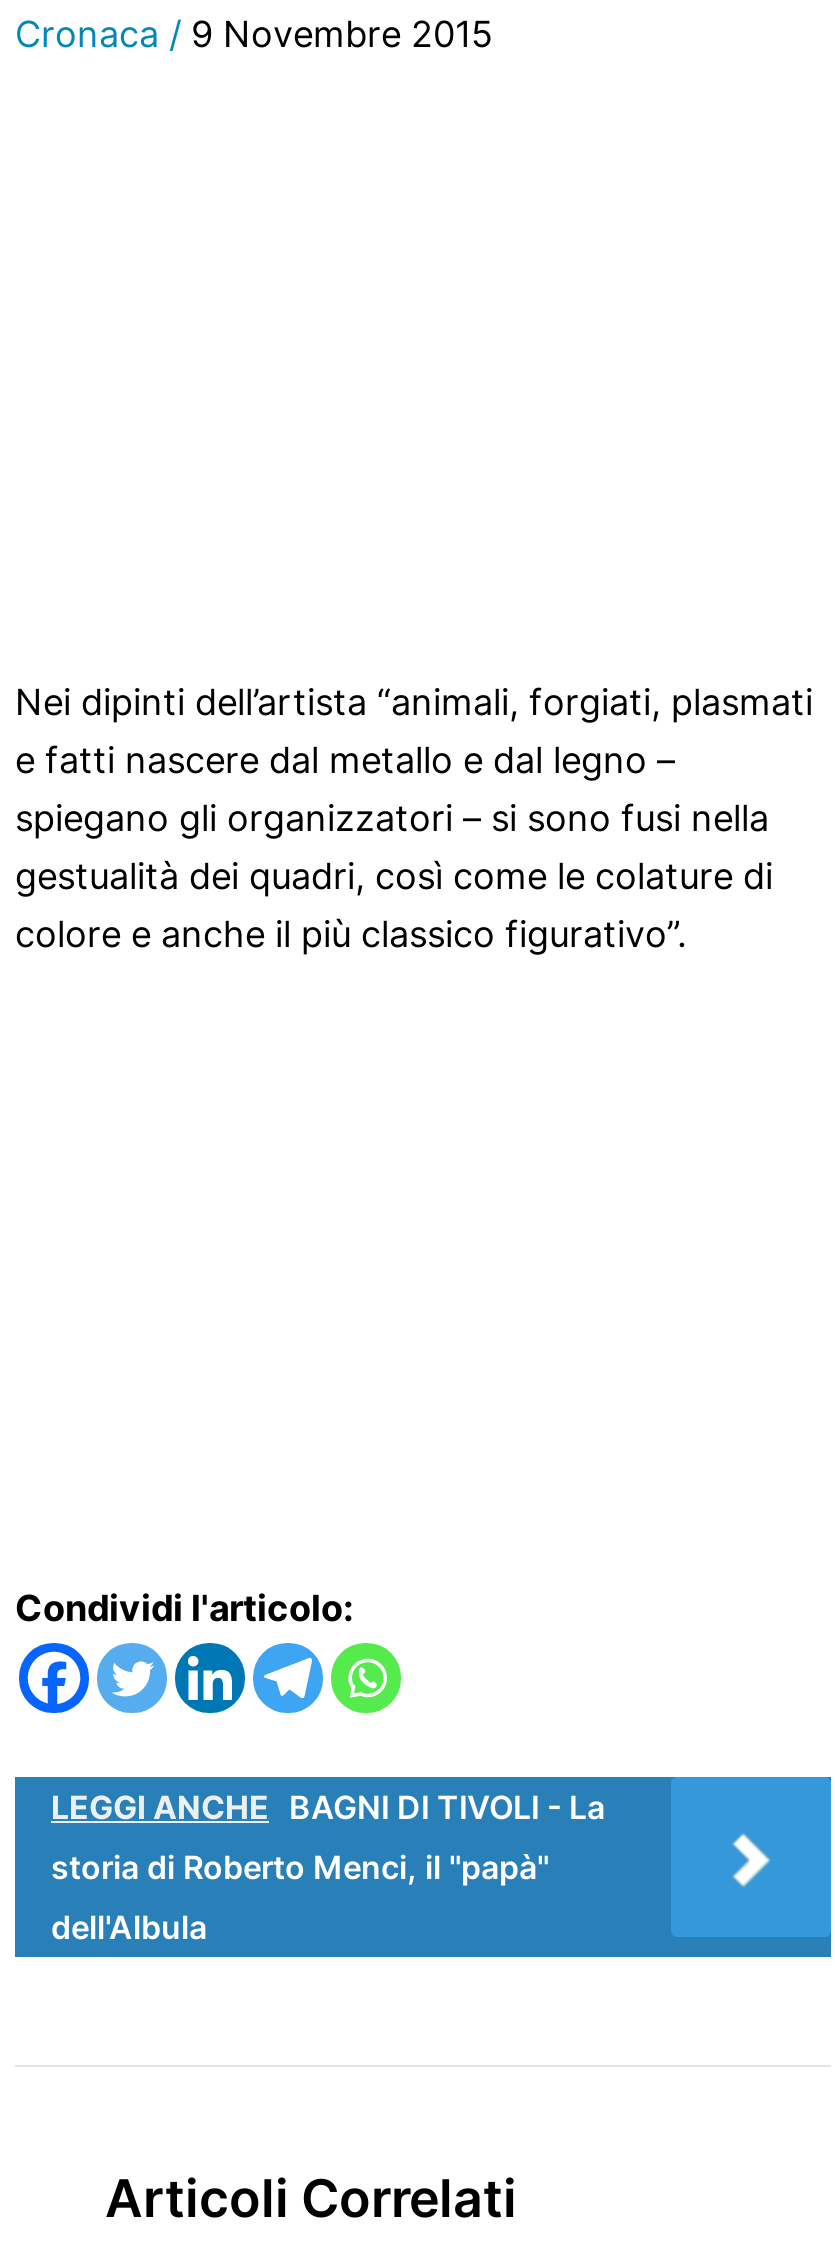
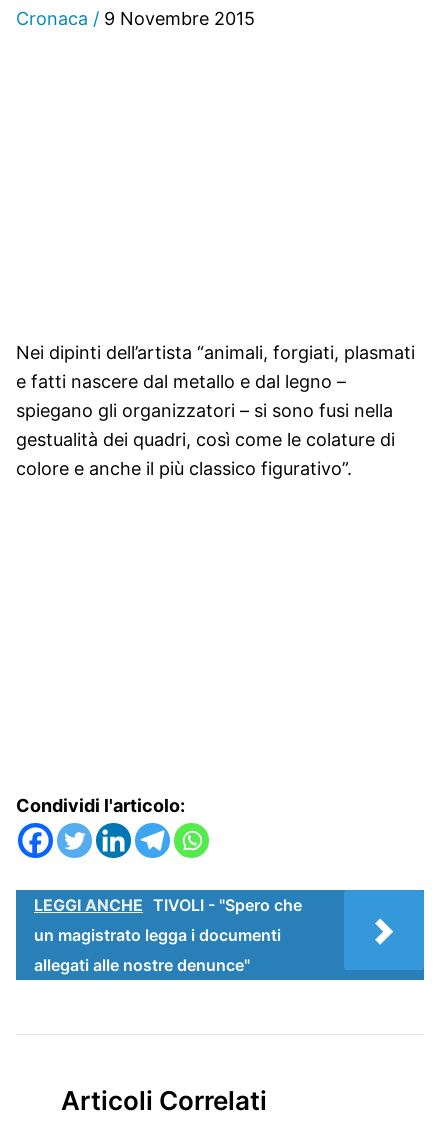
[51,1788,605,1828] LEGGI ANCHE BAGNI DI TIVOLI - La -> [34,895,302,915] LEGGI ANCHE TIVOLI - "Spero che
[51,1848,549,1888] storia di Roberto Menci, il "papà" -> [34,925,281,945] un magistrato legga i documenti
[51,1908,207,1948] dell'Albula -> [34,955,250,975] allegati alle nostre denunce"

